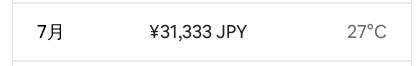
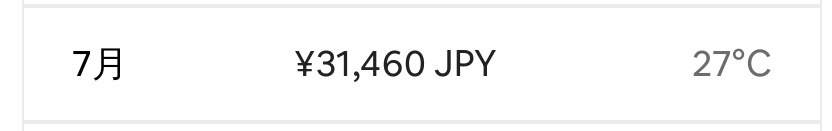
[149,20,247,43] ¥31,333 JPY -> [294,40,496,86] ¥31,460 JPY

